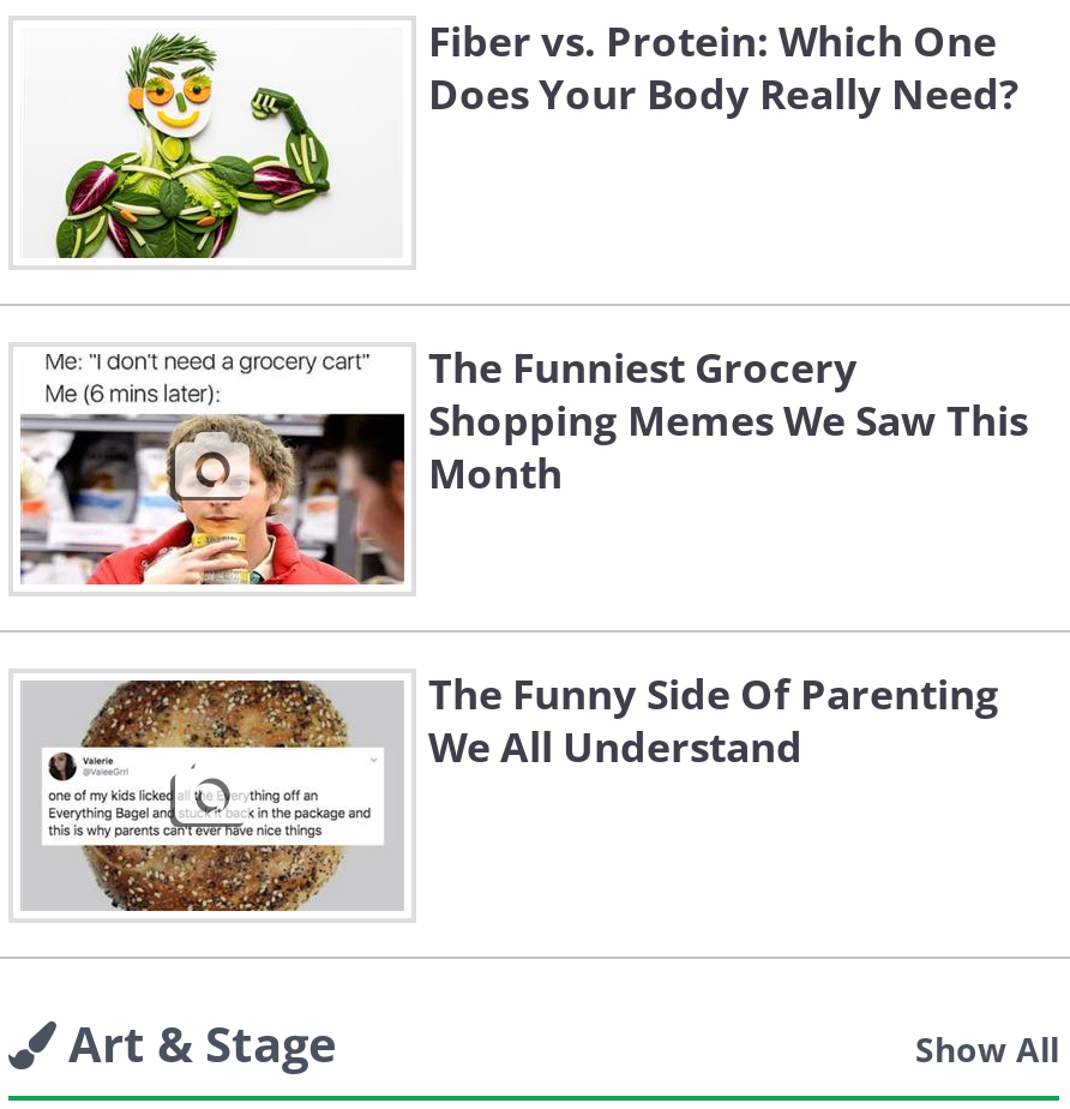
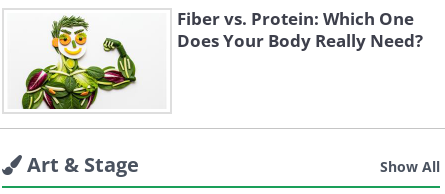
[18,340,1028,587] [image] | The Funniest Grocery | Shopping Memes We Saw This | Month -> none
[20,666,999,913] [image] | The Funny Side Of Parenting | We All Understand -> none

